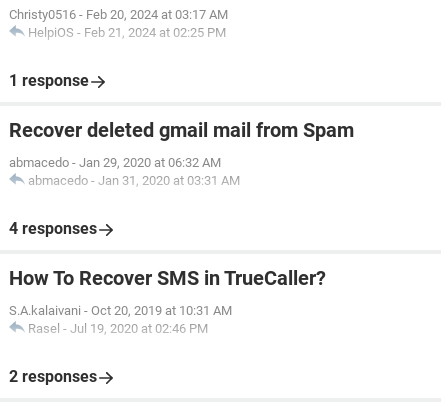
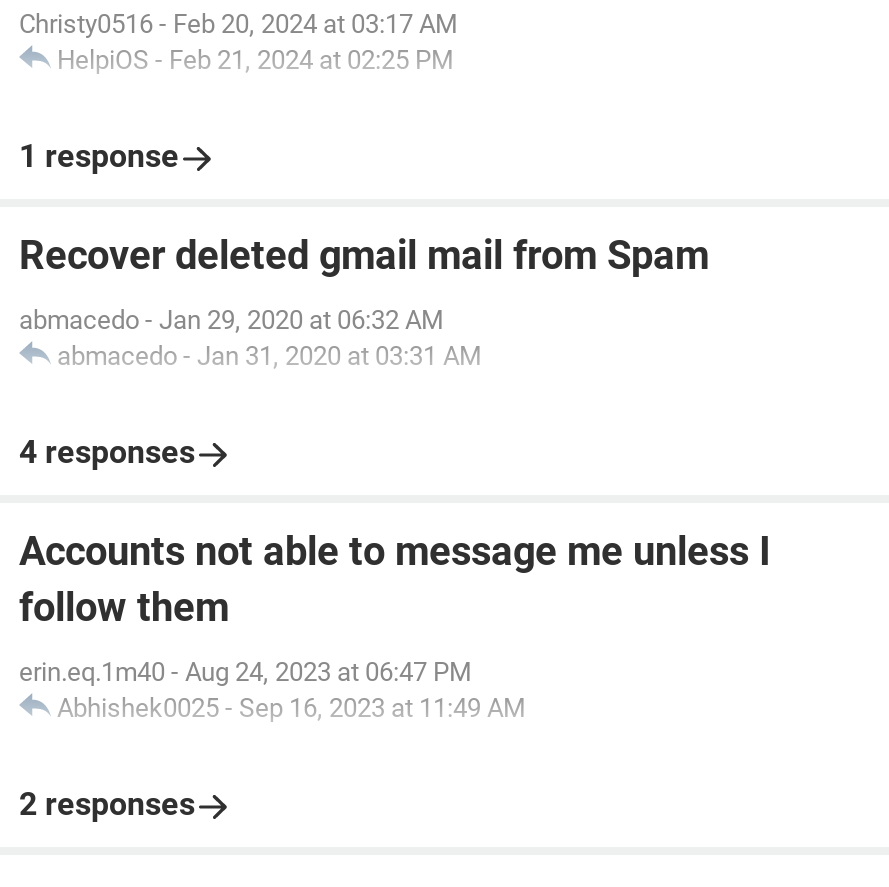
[9,266,326,290] How To Recover SMS in TrueCaller? -> [19,527,771,631] Accounts not able to message me unless I | follow them
[9,303,232,336] S.A.kalaivani - Oct 20, 2019 at 10:31 AM | Rasel - Jul 19, 2020 at 02:46 PM -> [19,657,525,723] erin.eq.1m40 - Aug 24, 2023 at 06:47 PM | Abhishek0025 - Sep 16, 2023 at 11:49 AM

